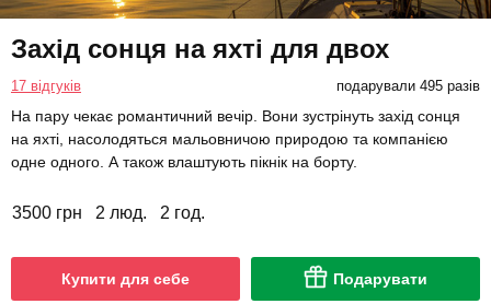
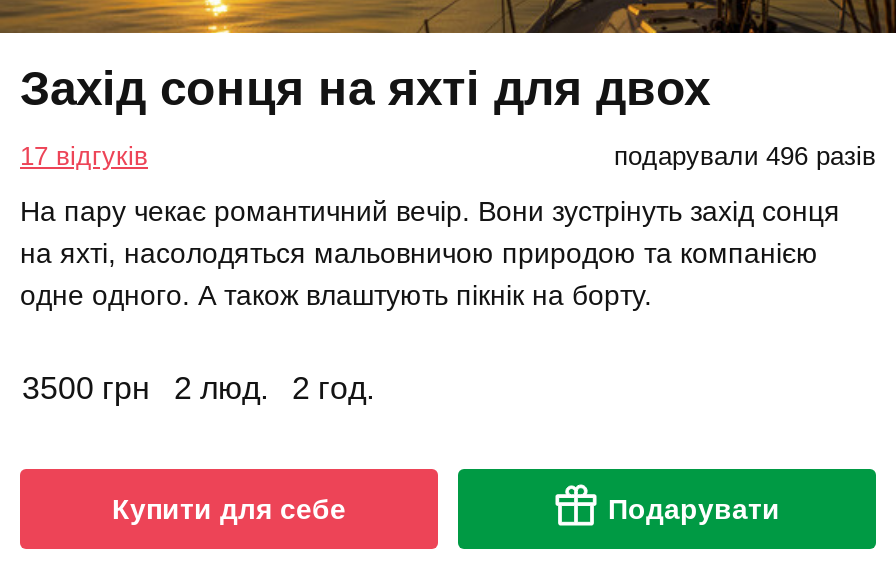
[336,77,480,94] подарували 495 разів -> [614,142,876,172] подарували 496 разів

